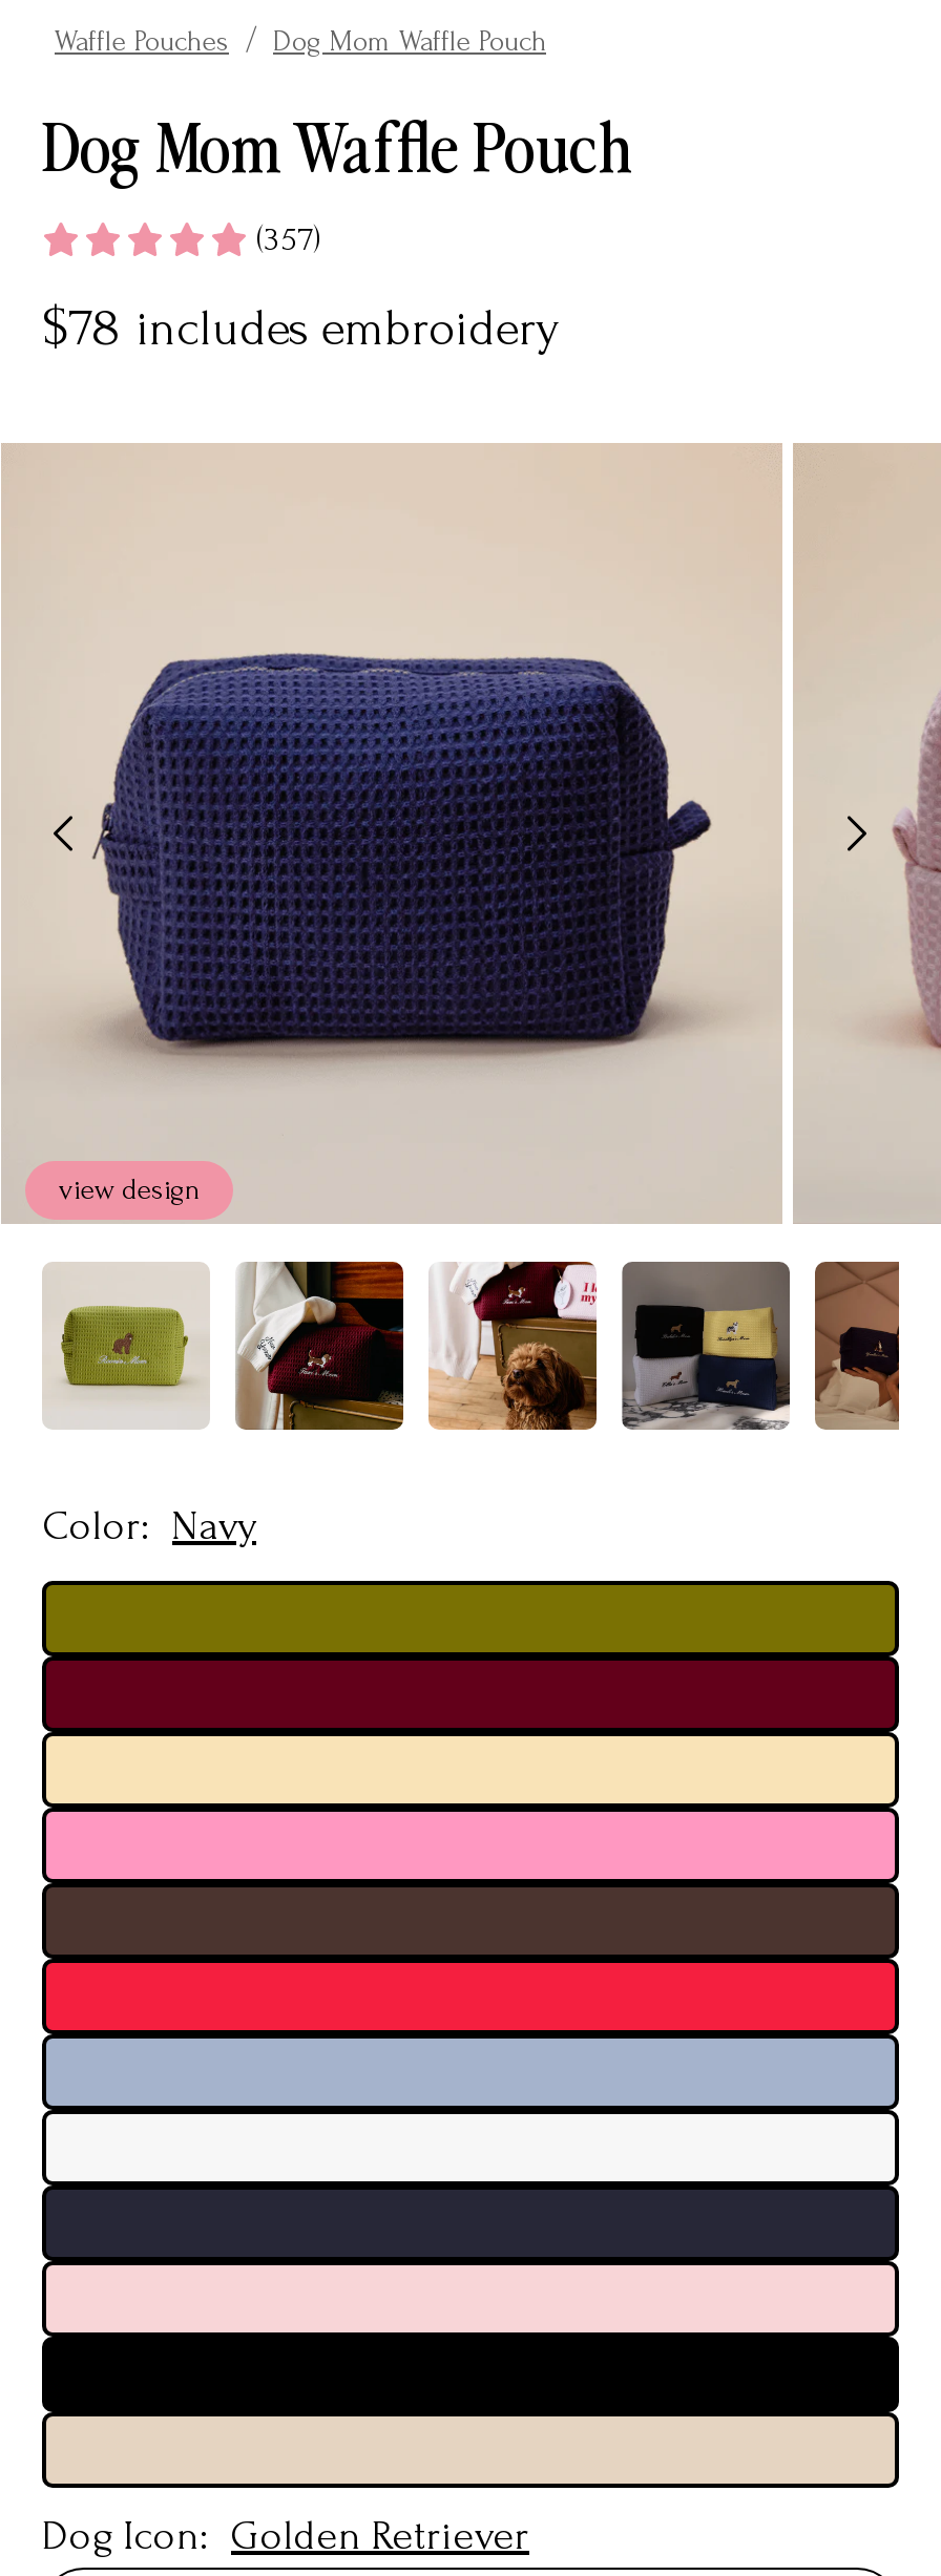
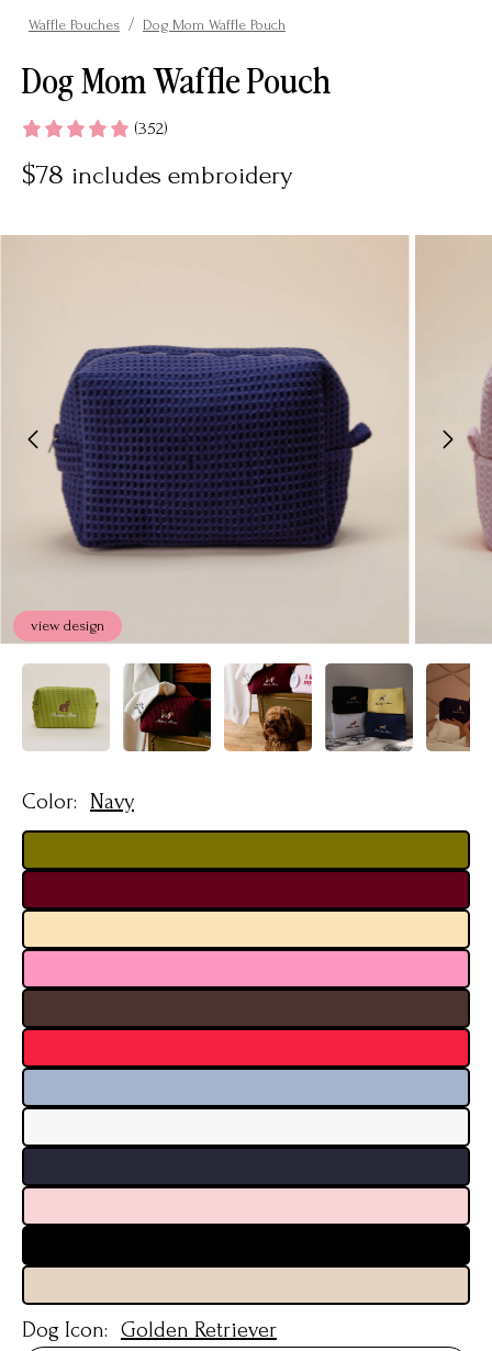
[256,220,321,258] (357) -> [134,119,168,138] (352)

